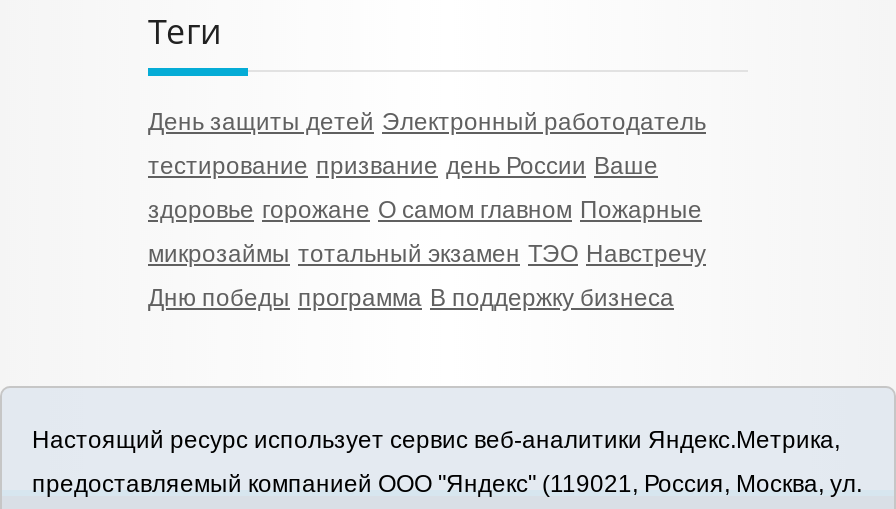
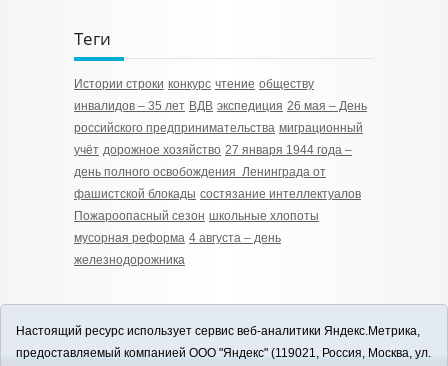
[148,108,706,312] День защиты детей Электронный работодатель | тестирование призвание день России Ваше | здоровье горожане О самом главном Пожарные | микрозаймы тотальный экзамен ТЭО Навстречу | Дню победы программа В поддержку бизнеса -> [74,77,367,267] Истории строки конкурс чтение обществу | инвалидов – 35 лет ВДВ экспедиция 26 мая – День | российского предпринимательства миграционный | учёт дорожное хозяйство 27 января 1944 года – | день полного освобождения Ленинграда от | фашистской блокады состязание интеллектуалов | Пожароопасный сезон школьные хлопоты | мусорная реформа 4 августа – день | железнодорожника

